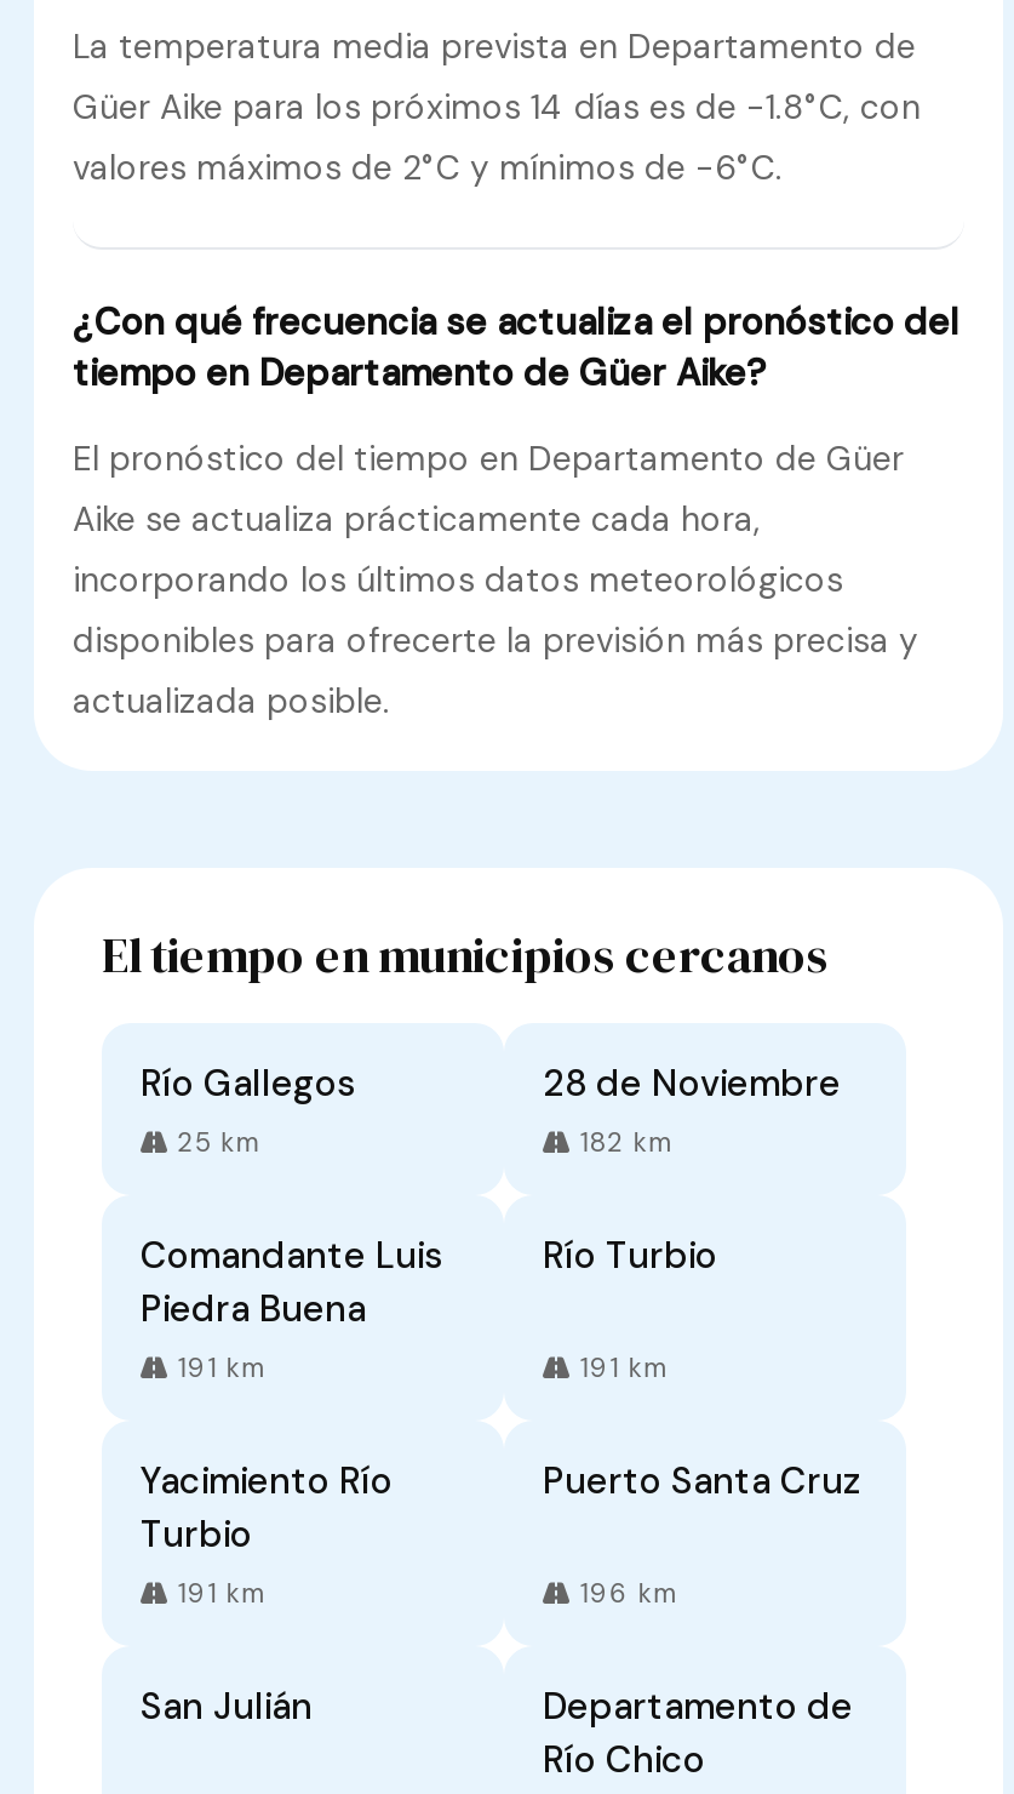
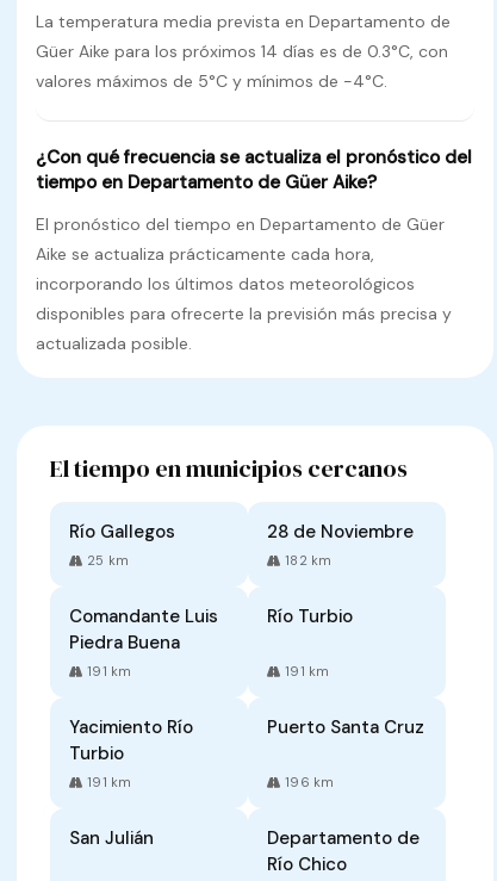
[73,84,921,128] Güer Aike para los próximos 14 días es de -1.8°C, con -> [36,40,448,62] Güer Aike para los próximos 14 días es de 0.3°C, con
[73,144,783,188] valores máximos de 2°C y mínimos de -6°C. -> [36,70,387,91] valores máximos de 5°C y mínimos de -4°C.

